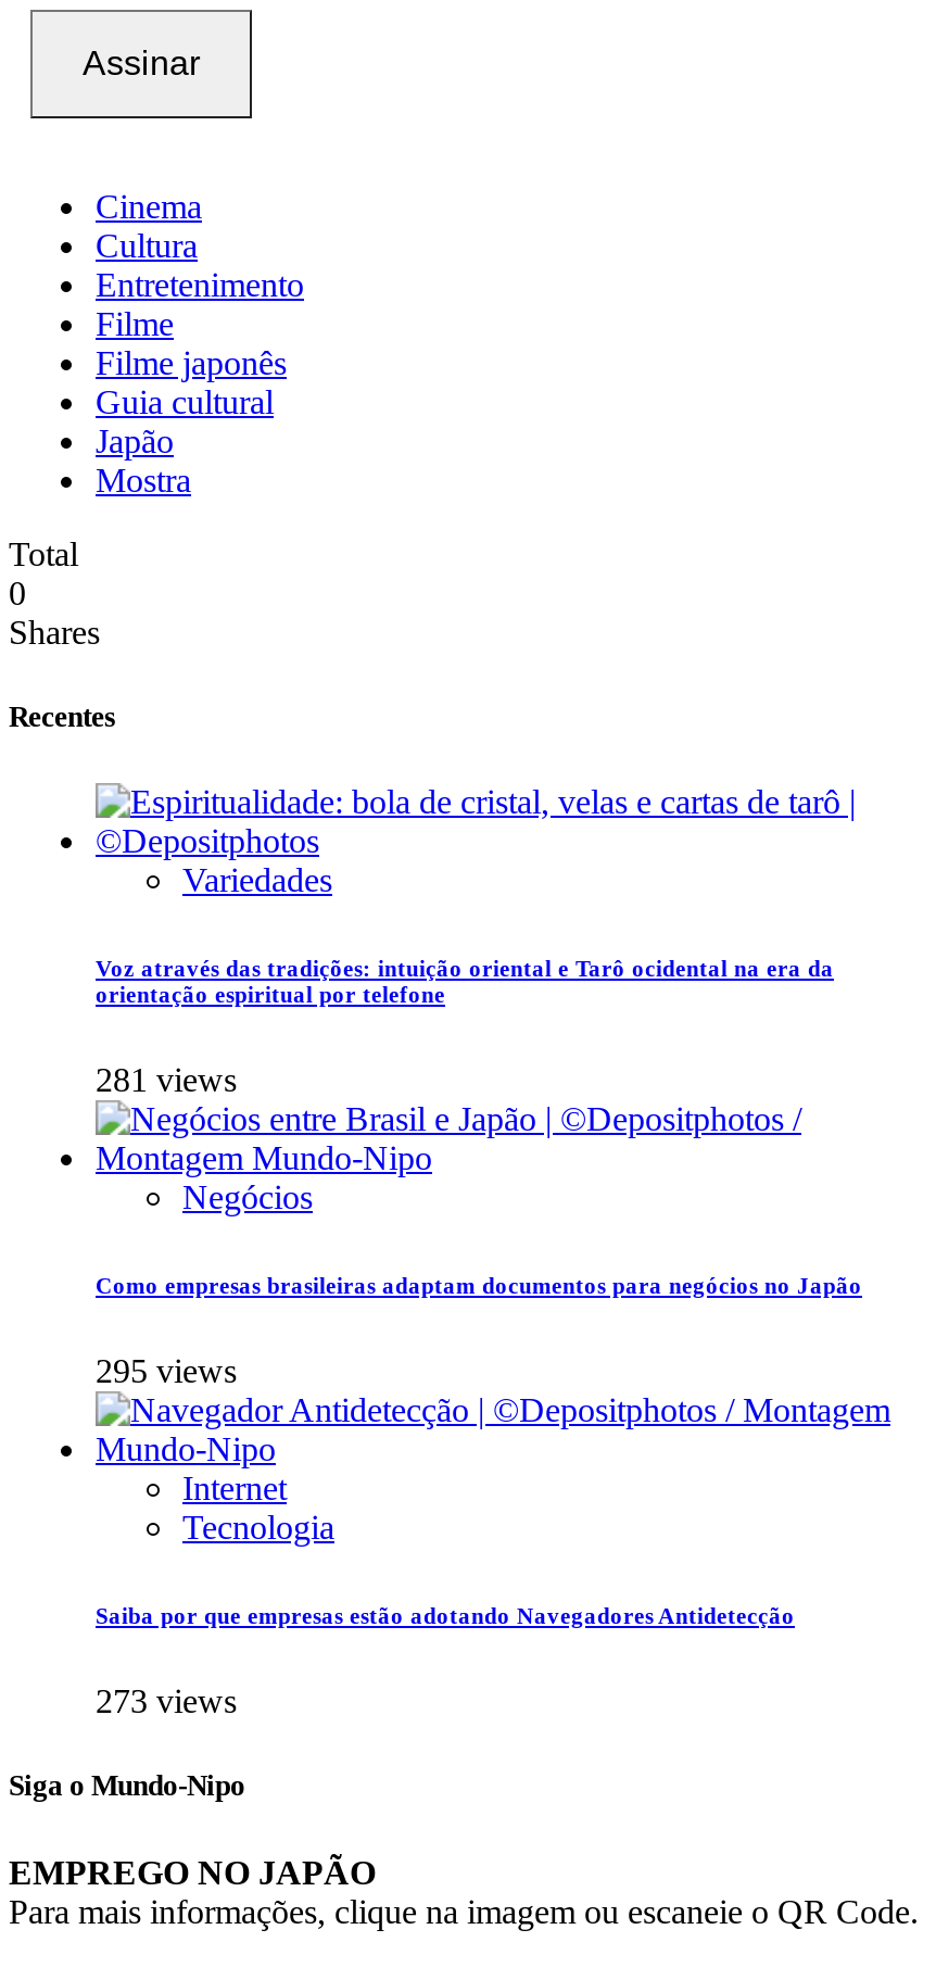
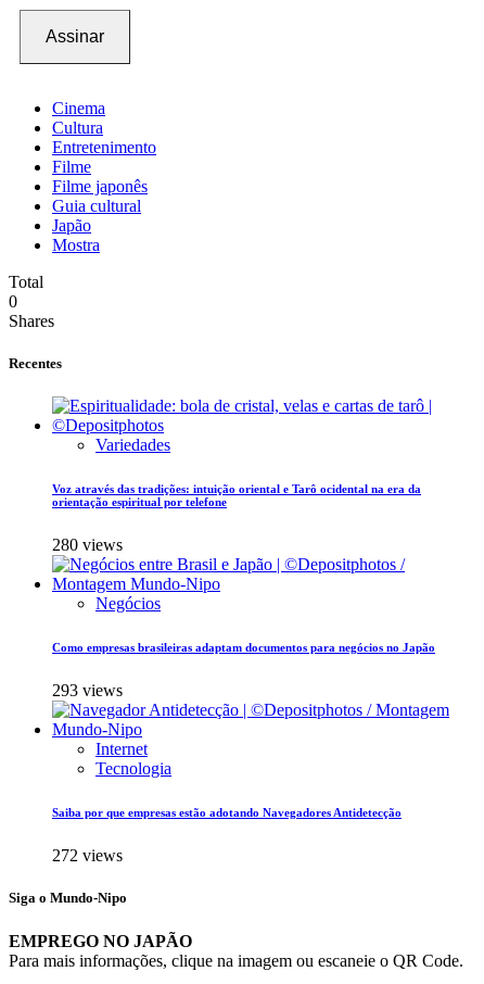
[96,1062,237,1099] 281 views -> [52,536,123,554] 280 views
[96,1353,237,1390] 295 views -> [52,681,123,700] 293 views
[96,1683,237,1720] 273 views -> [52,846,123,865] 272 views

